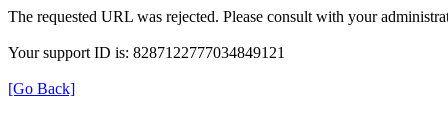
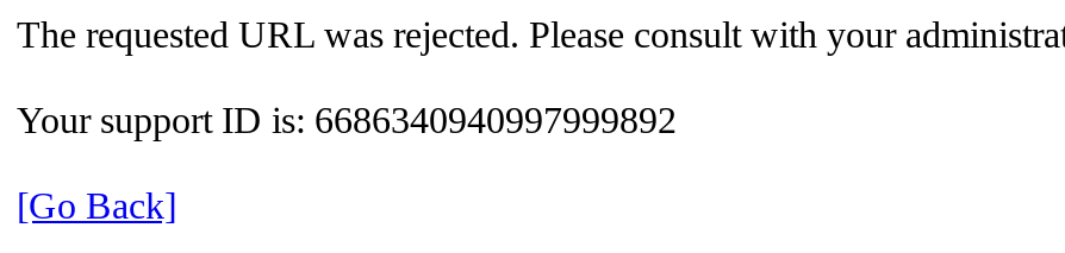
[8,44,285,61] Your support ID is: 8287122777034849121 -> [17,100,677,140] Your support ID is: 6686340940997999892

